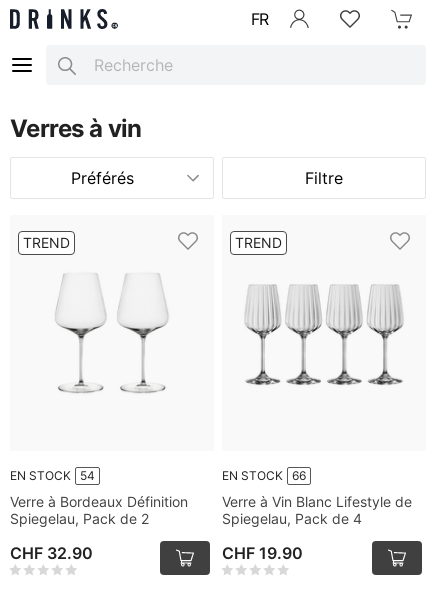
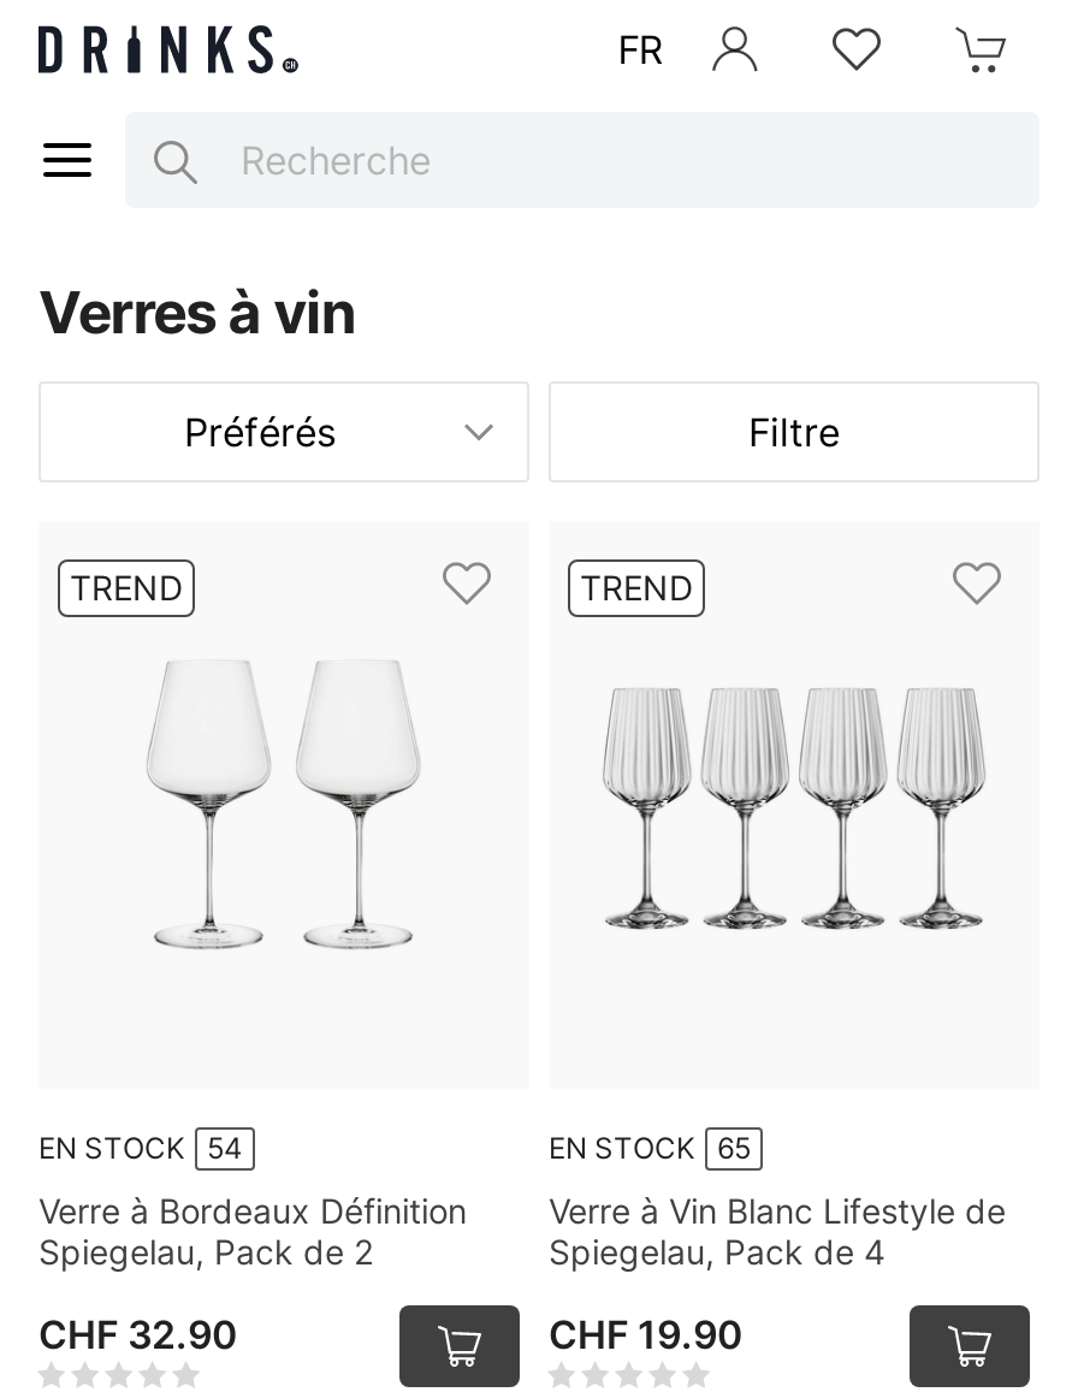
[222,468,306,483] EN STOCK 66 -> [549,1130,751,1166] EN STOCK 65

